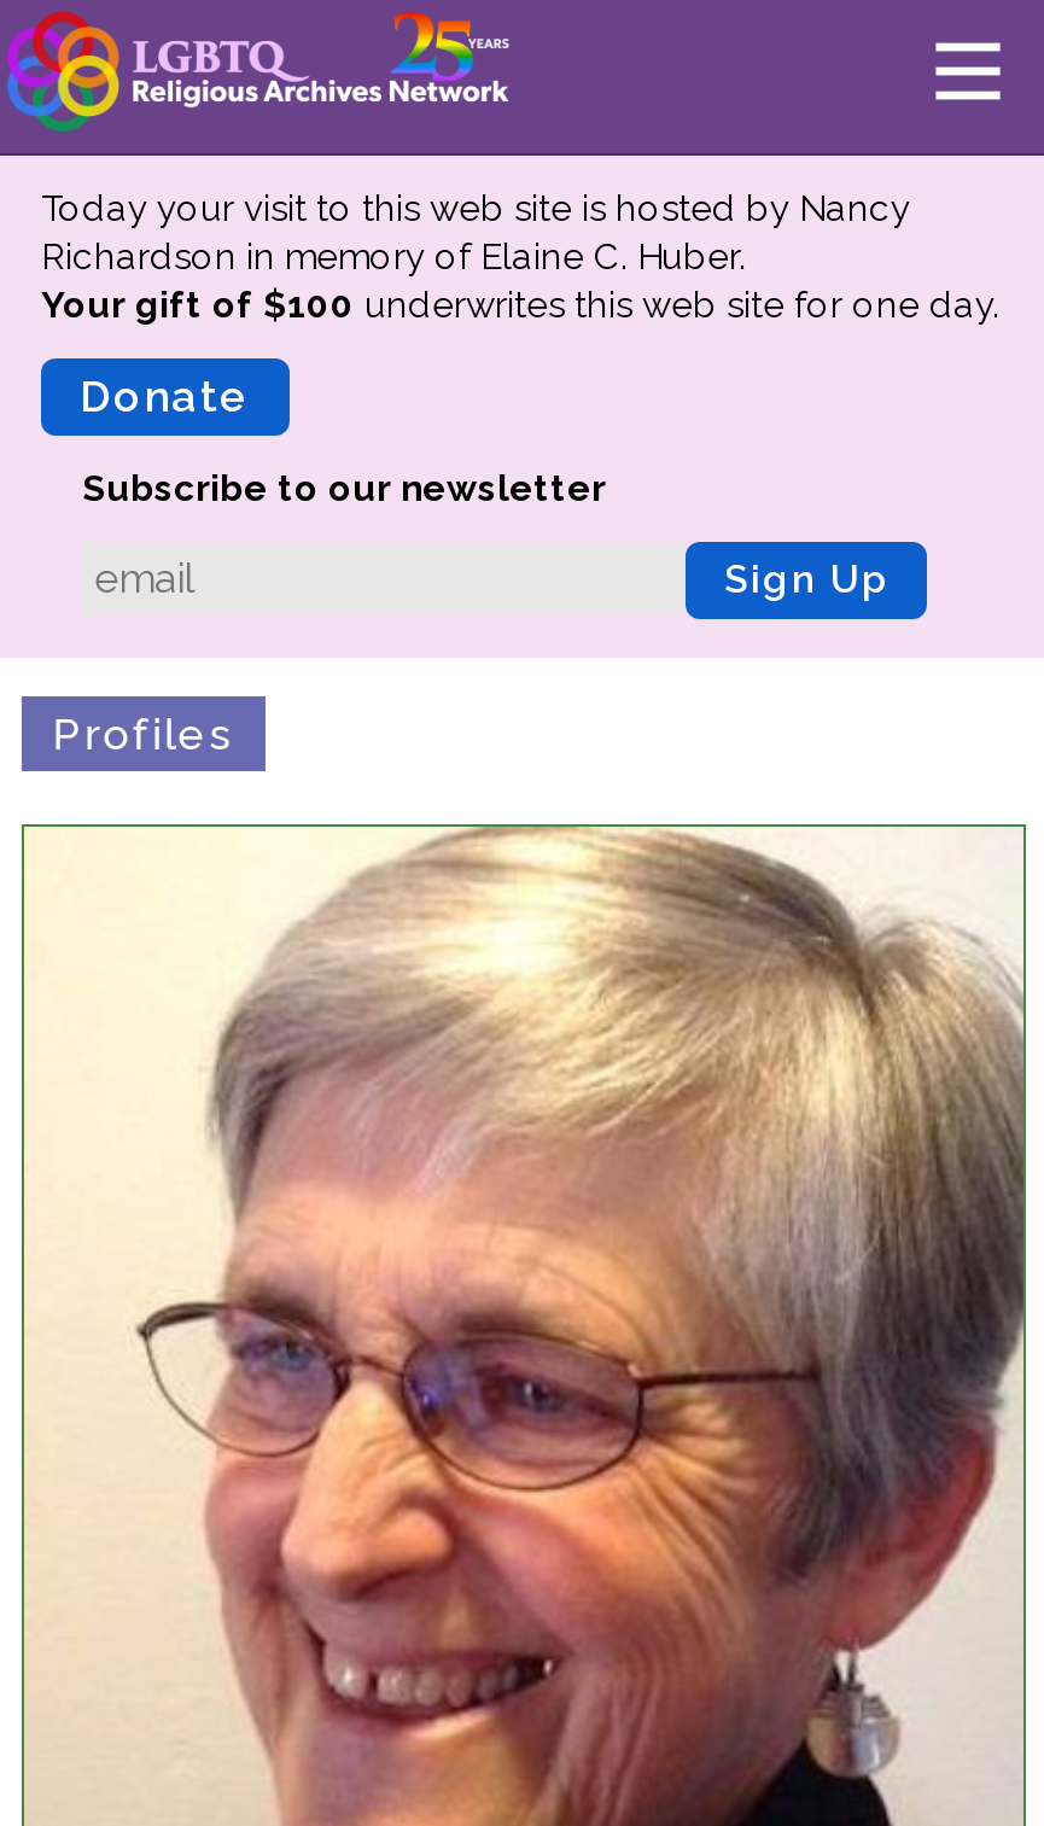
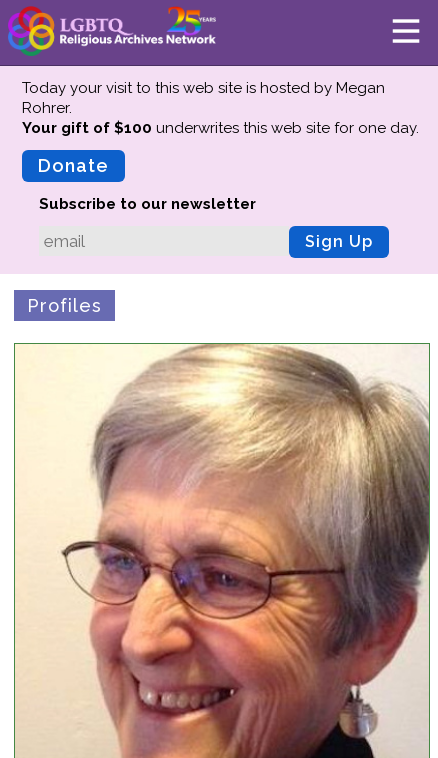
[41,187,910,279] Today your visit to this web site is hosted by Nancy | Richardson in memory of Elaine C. Huber. -> [22,79,385,117] Today your visit to this web site is hosted by Megan | Rohrer.

